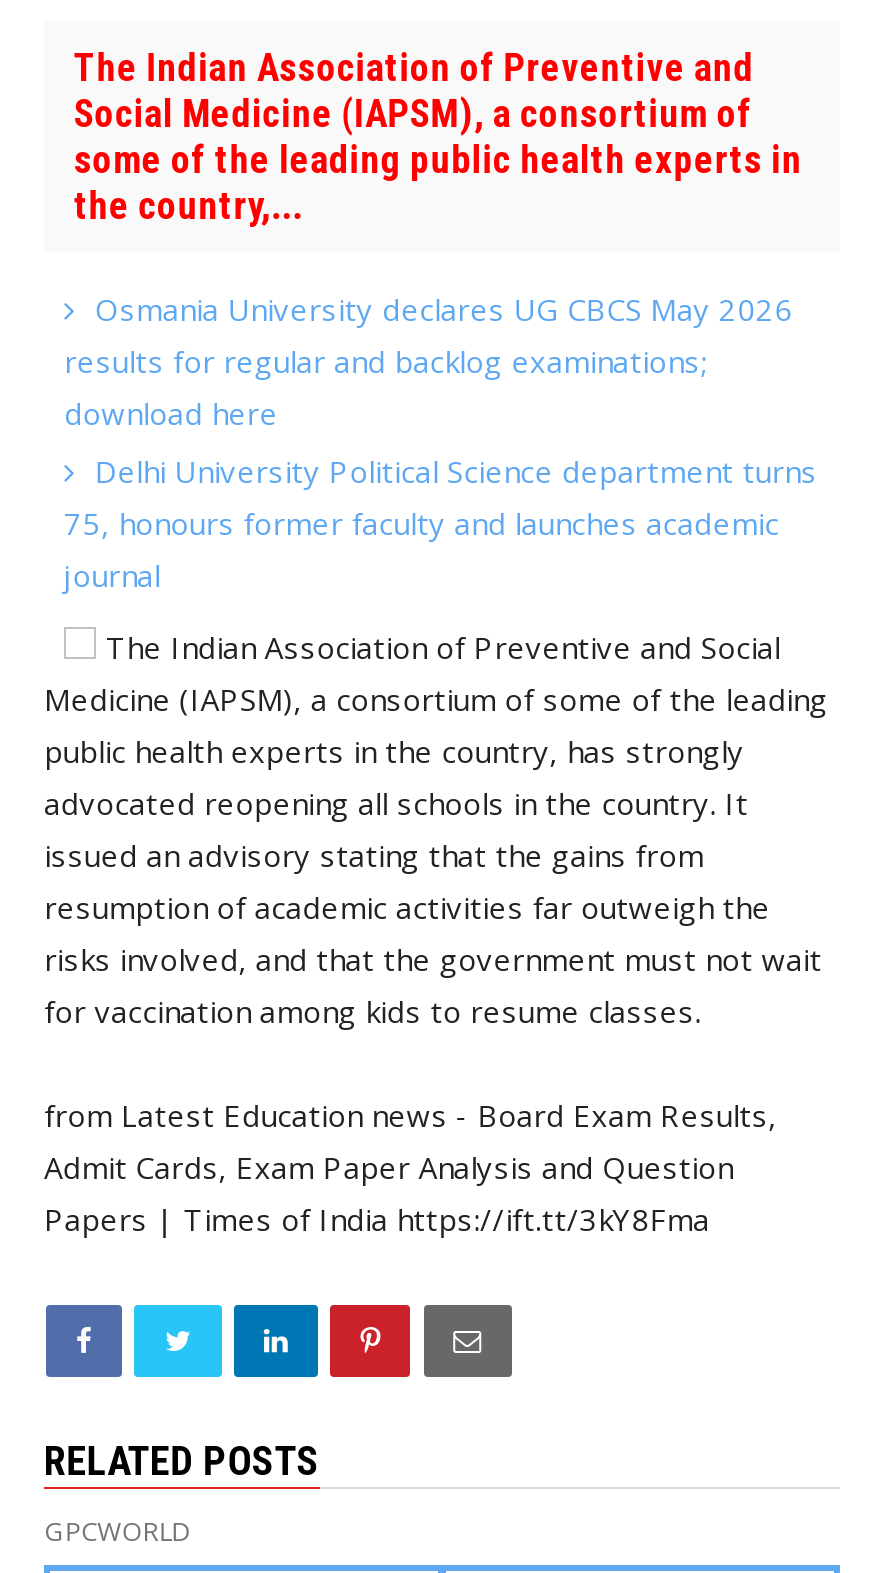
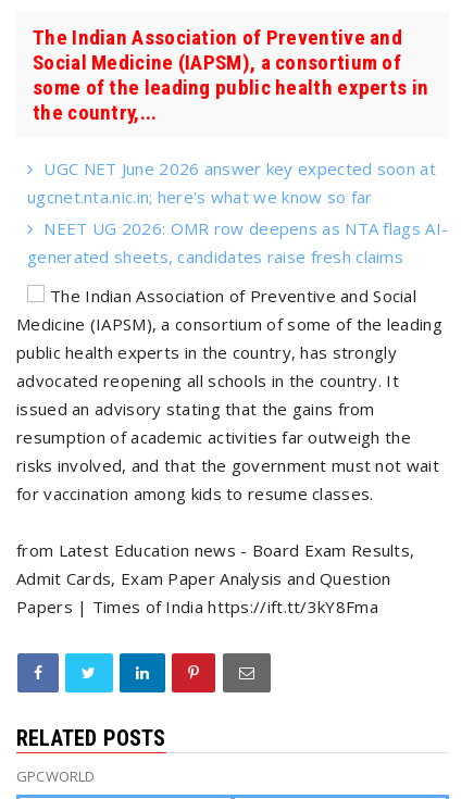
[64,289,817,595] Osmania University declares UG CBCS May 2026 | results for regular and backlog examinations; | download here | Delhi University Political Science department turns | 75, honours former faculty and launches academic | journal -> [27,157,448,267] UGC NET June 2026 answer key expected soon at | ugcnet.nta.nic.in; here's what we know so far | NEET UG 2026: OMR row deepens as NTA flags AI- | generated sheets, candidates raise fresh claims

